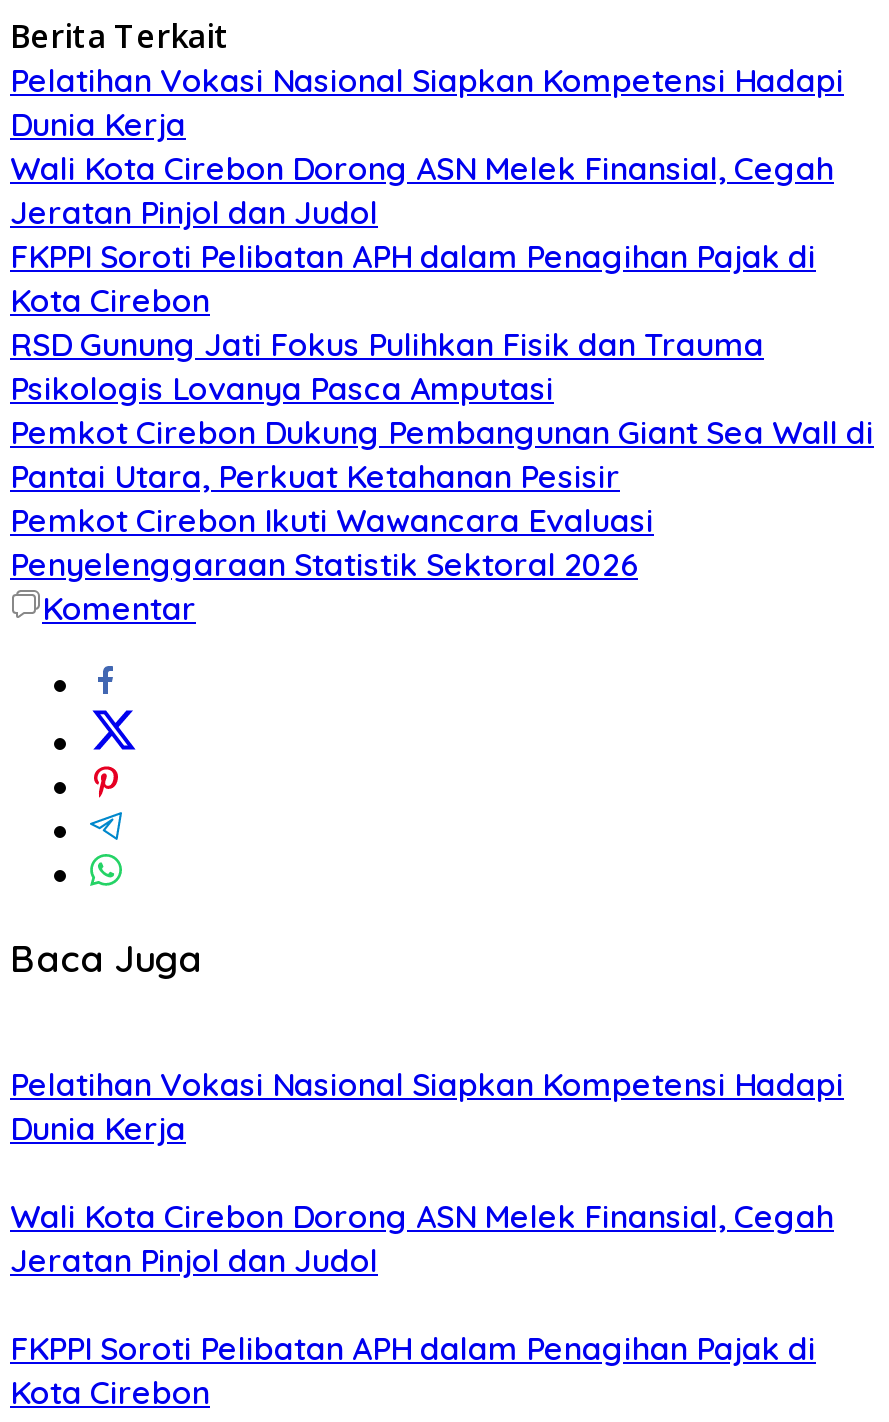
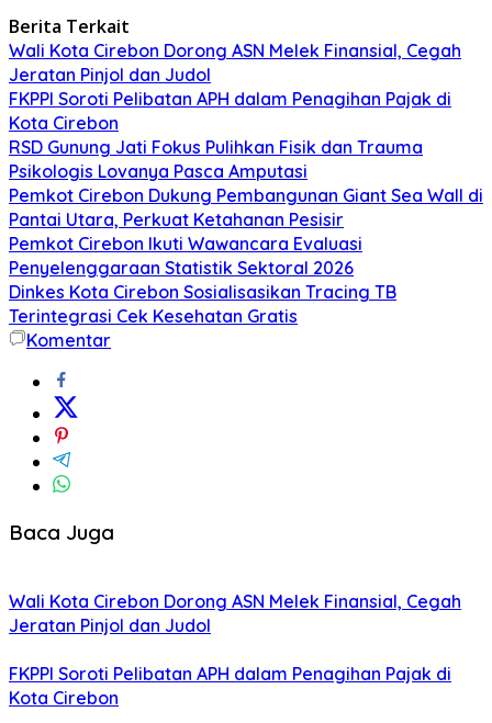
[10,60,844,144] Pelatihan Vokasi Nasional Siapkan Kompetensi Hadapi | Dunia Kerja -> none
none -> [9,281,396,327] Dinkes Kota Cirebon Sosialisasikan Tracing TB | Terintegrasi Cek Kesehatan Gratis
[10,1064,844,1148] Pelatihan Vokasi Nasional Siapkan Kompetensi Hadapi | Dunia Kerja -> none

